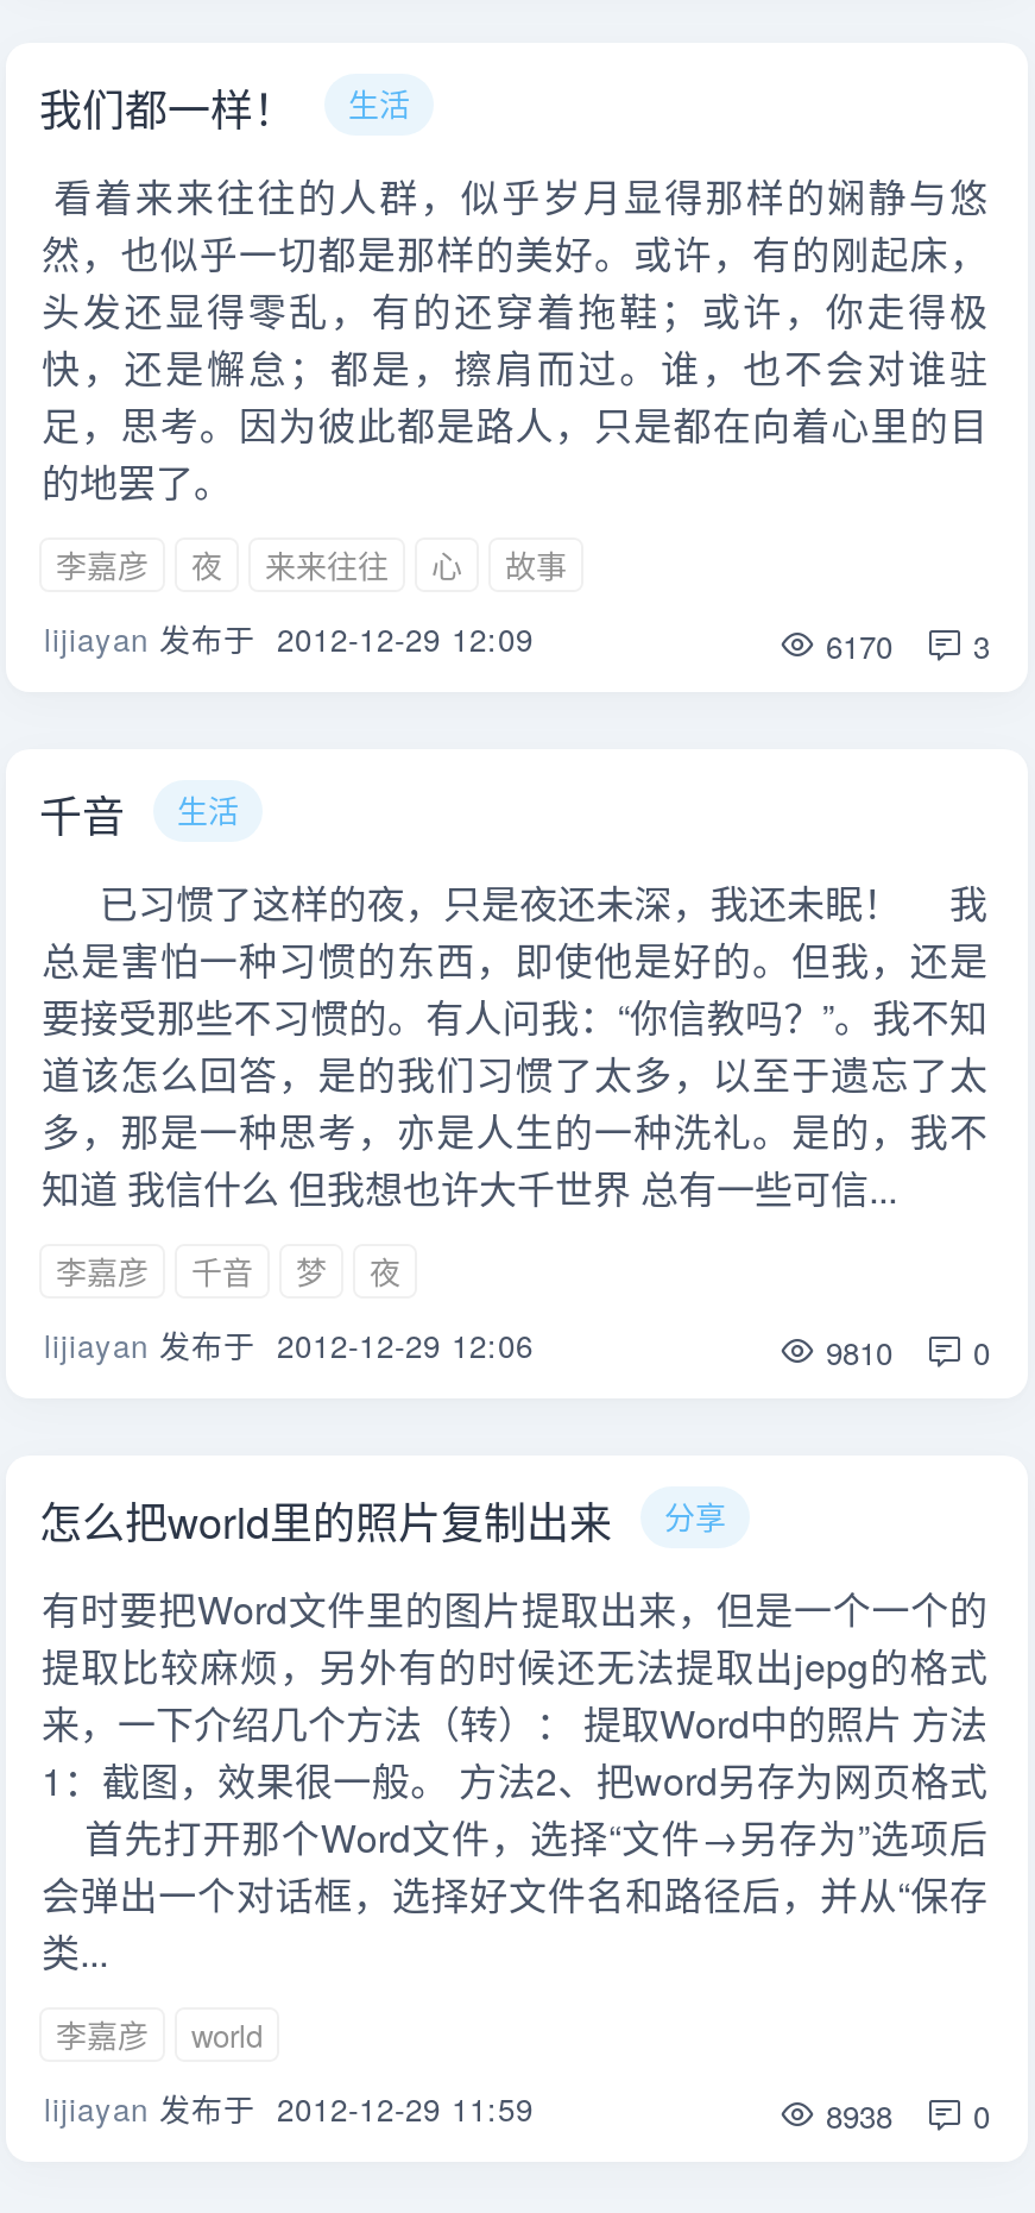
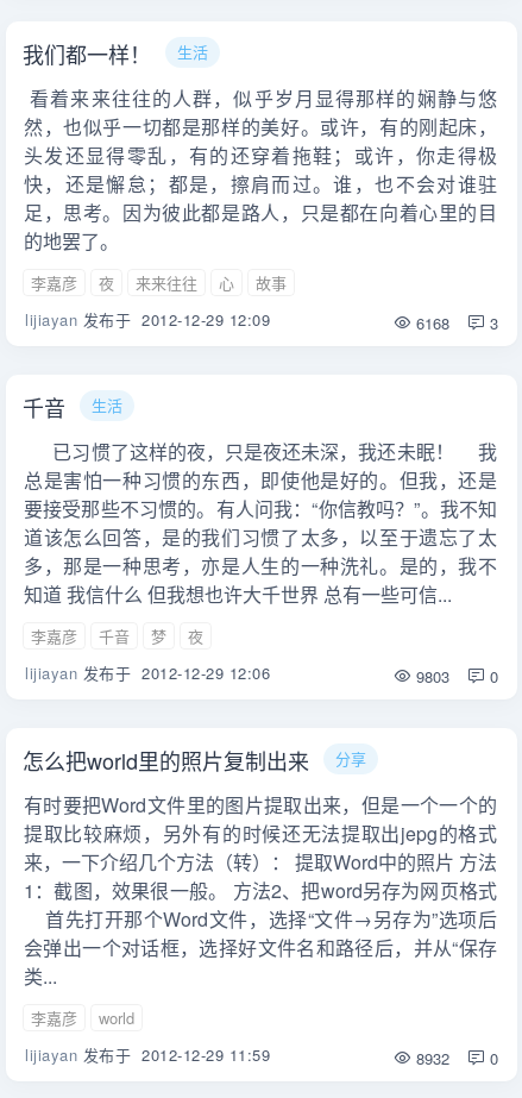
[816,622,990,667] 6170 3 -> [411,311,498,334] 6168 3
[816,1329,892,1374] 9810 -> [411,665,449,687] 9803
[816,2092,892,2137] 8938 -> [411,1046,449,1069] 8932

